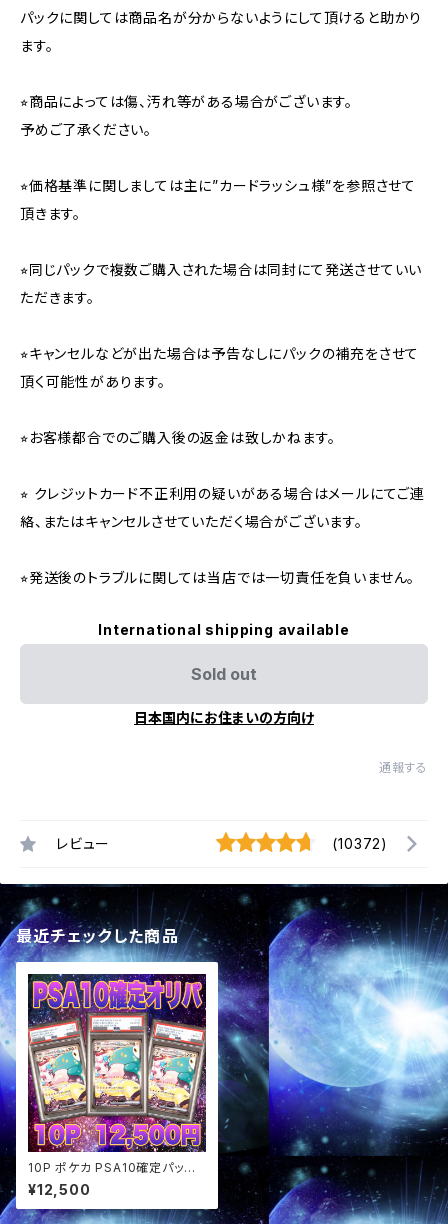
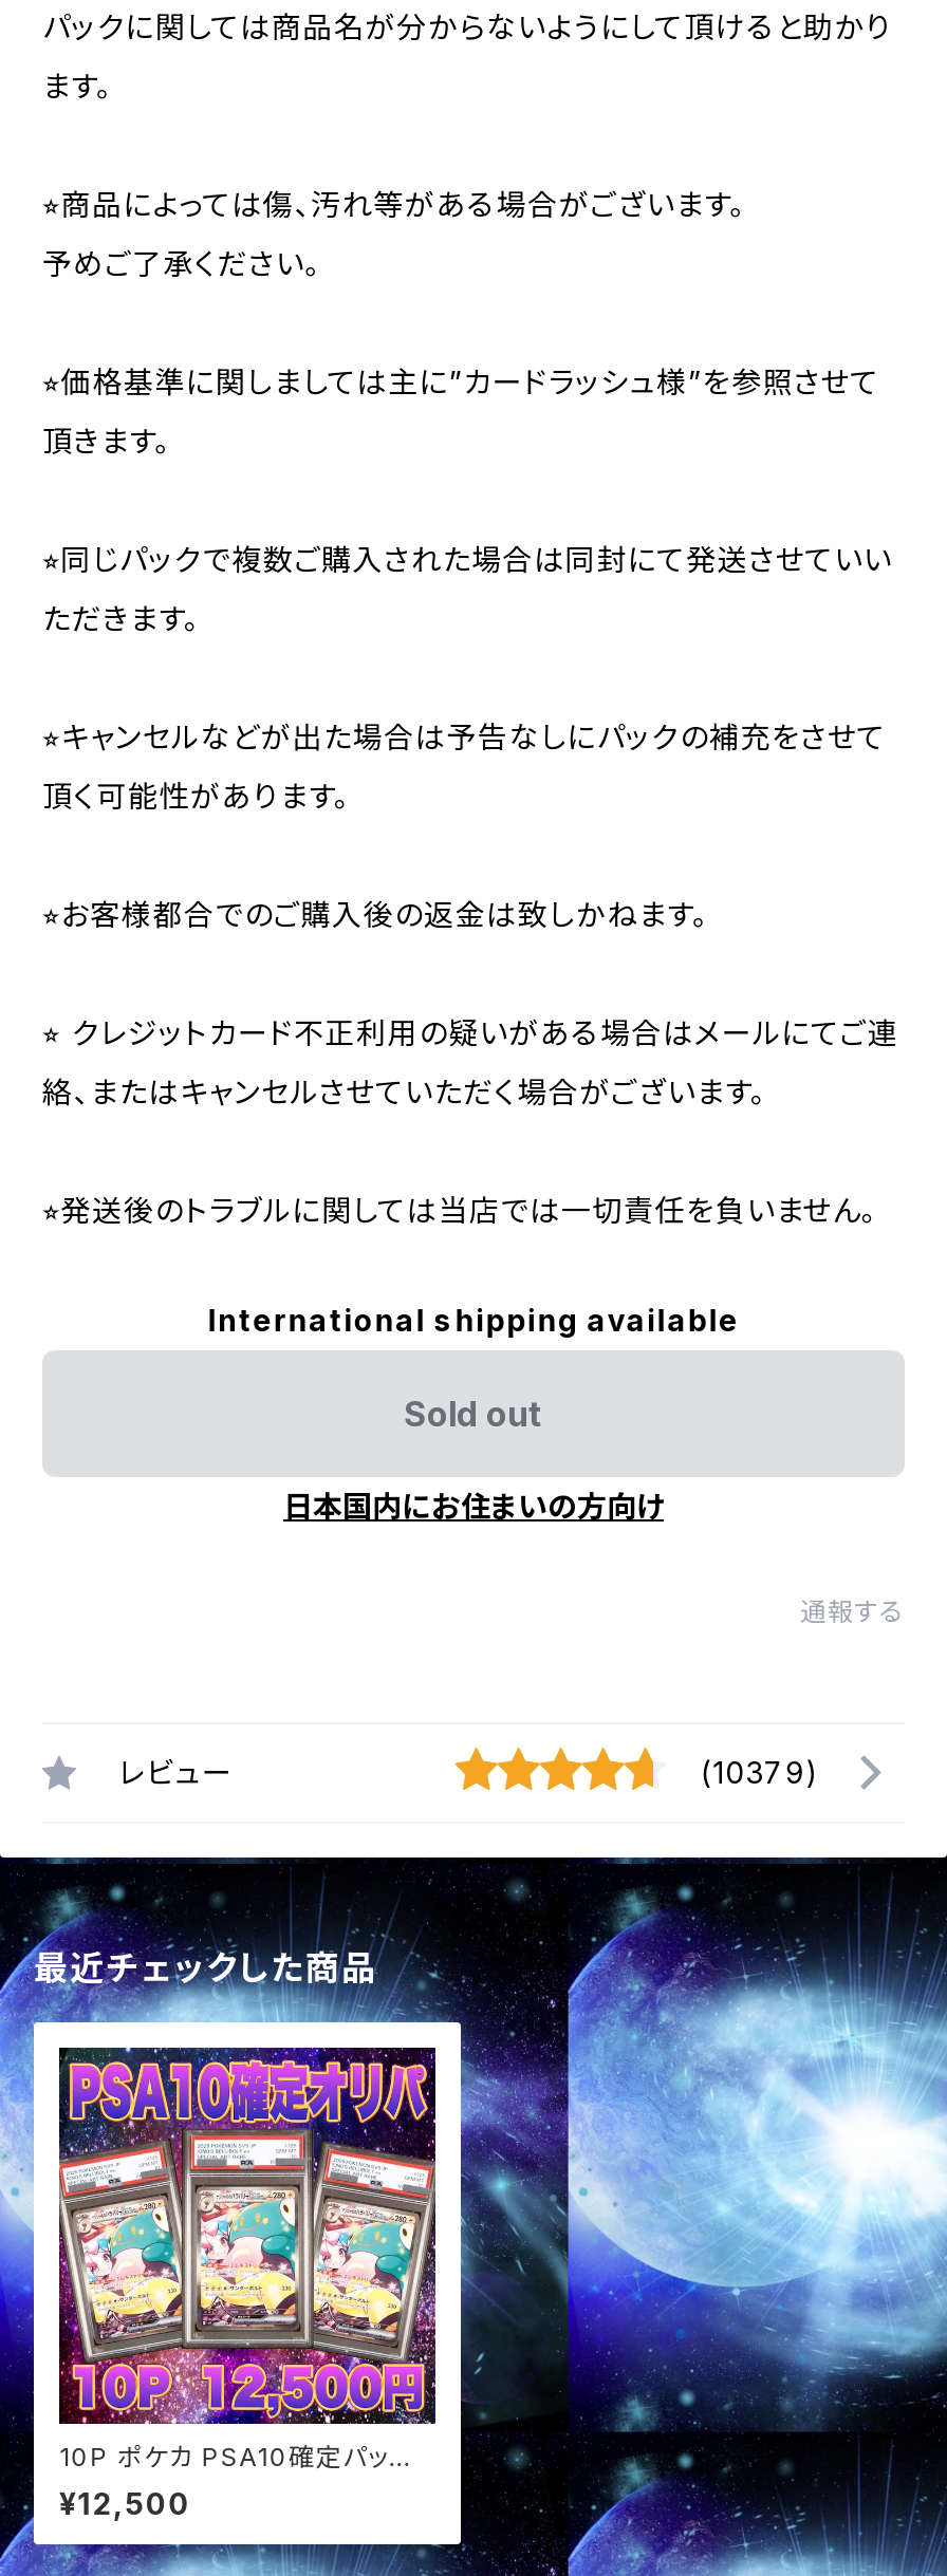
[332,835,388,852] (10372) -> [701,1754,820,1790] (10379)

